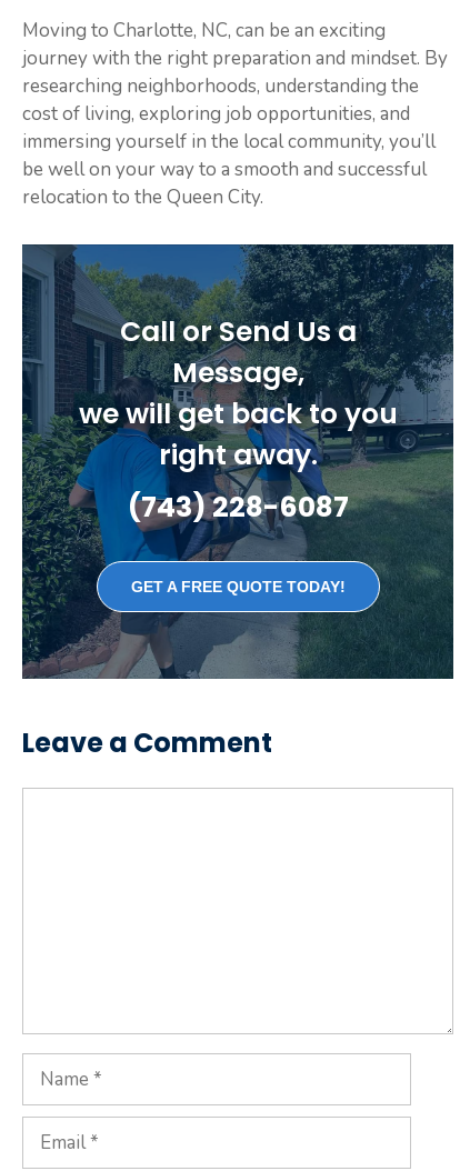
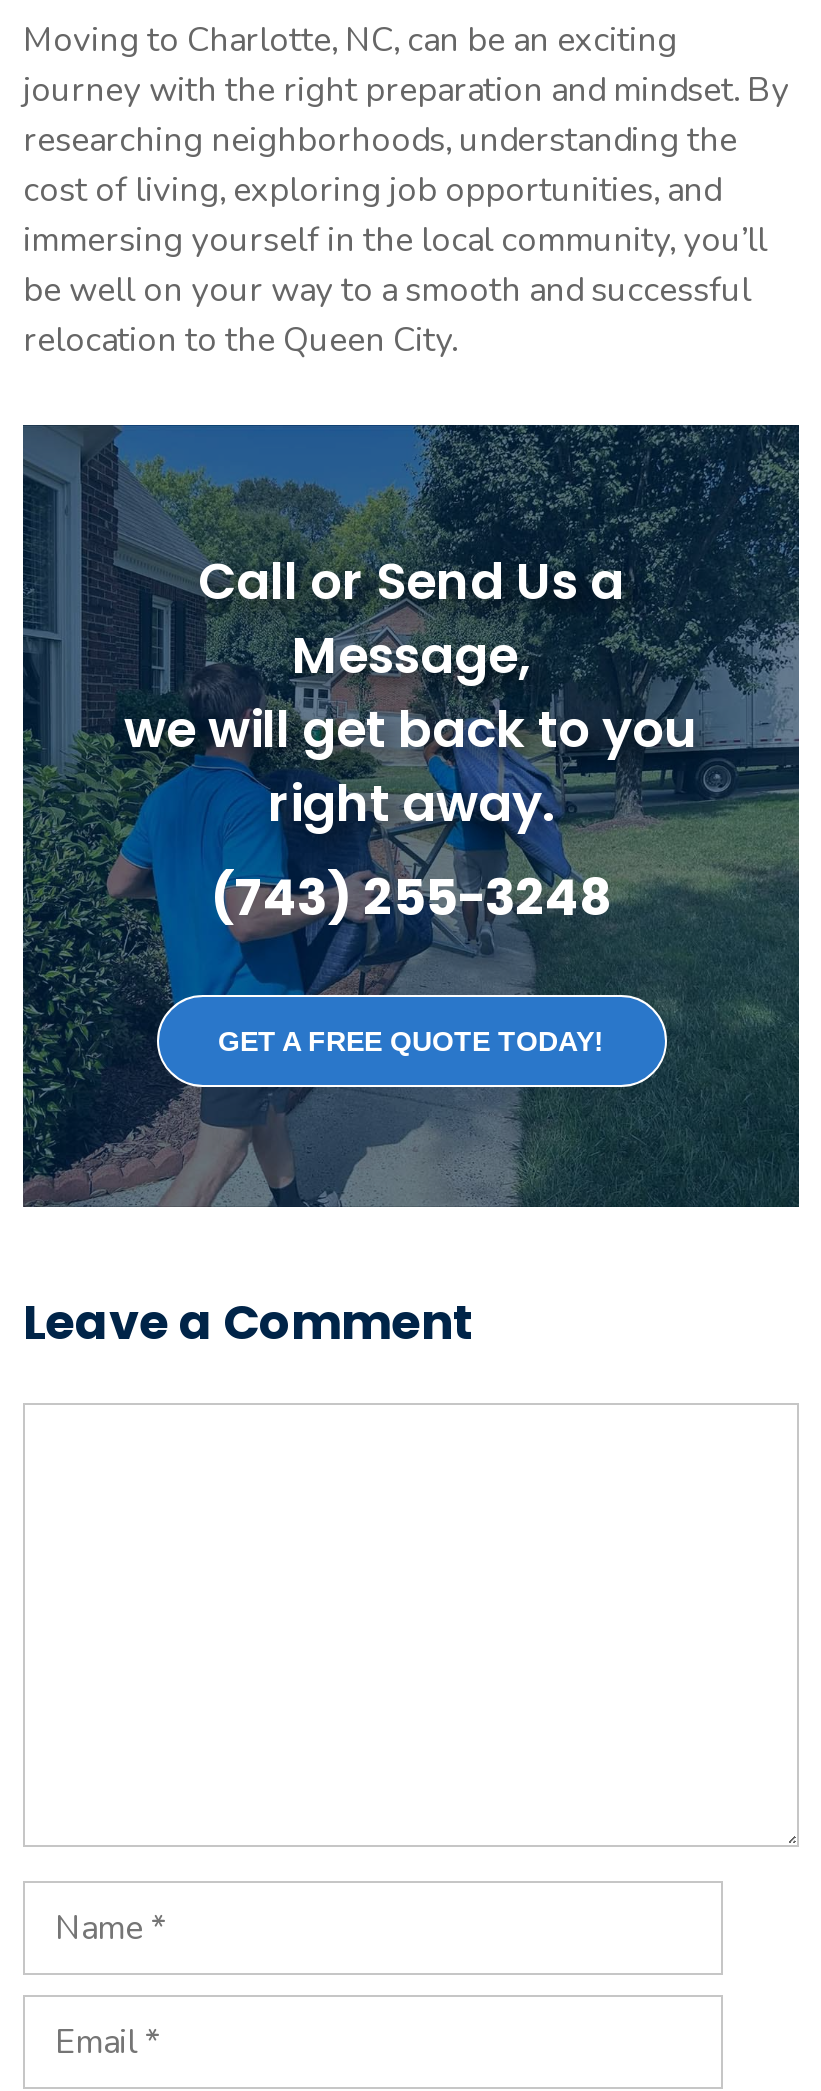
[127,488,348,527] (743) 228-6087 -> [211,863,611,933] (743) 255-3248

